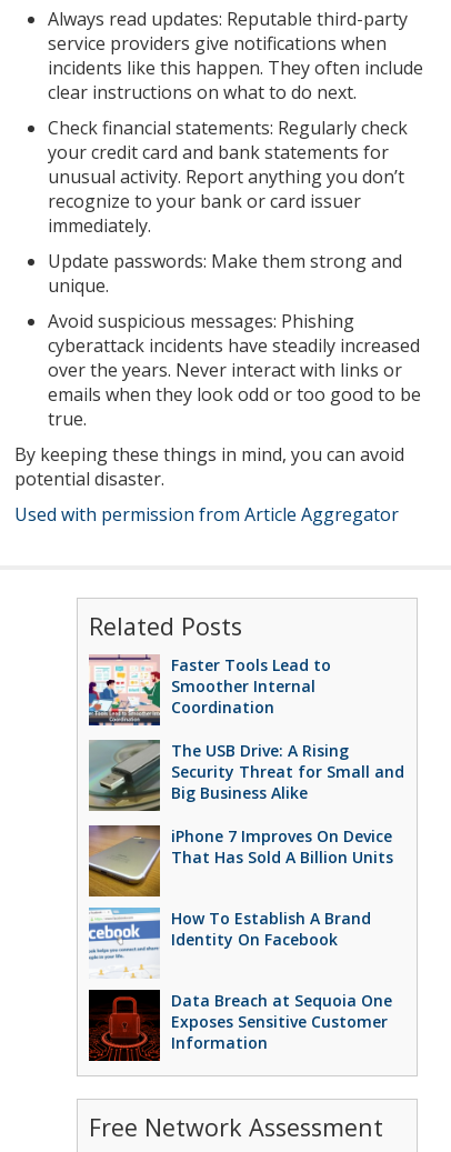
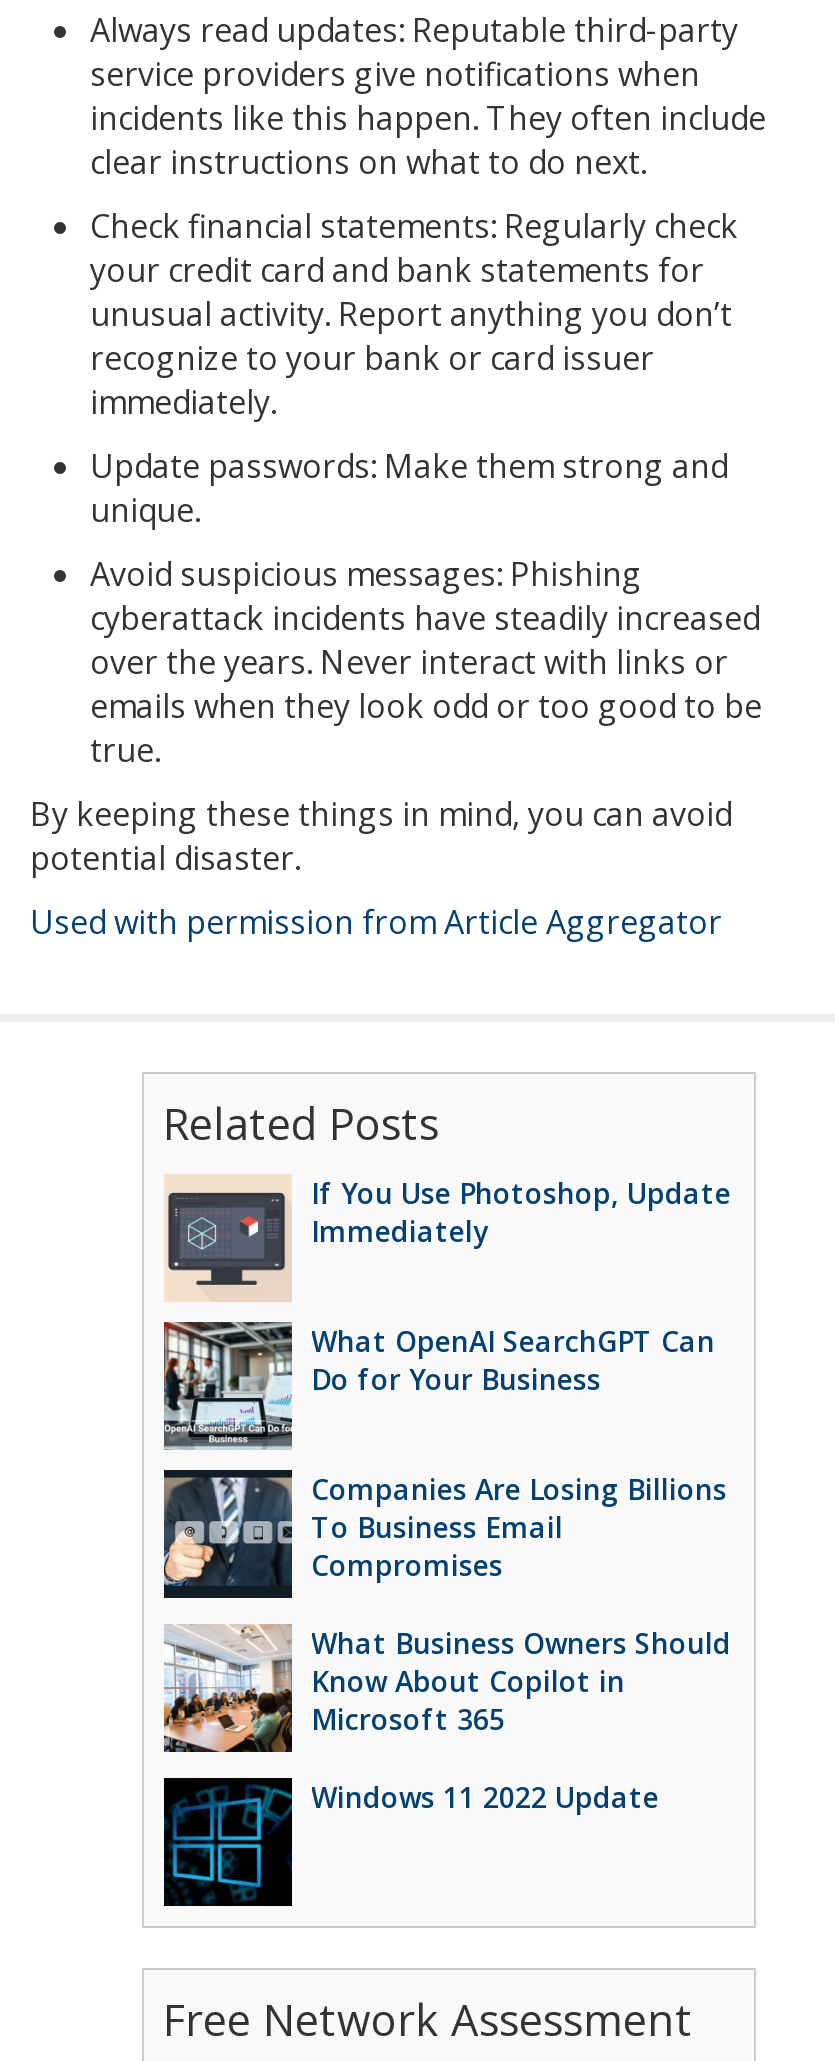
[88,654,330,727] [image] | Faster Tools Lead to | Smoother Internal | Coordination -> [164,1175,731,1302] [image] | If You Use Photoshop, Update | Immediately
[89,740,404,812] [image] | The USB Drive: A Rising | Security Threat for Small and | Big Business Alike -> [164,1320,715,1450] [image] | What OpenAI SearchGPT Can | Do for Your Business
[88,822,393,898] [image] | iPhone 7 Improves On Device | That Has Sold A Billion Units -> [162,1468,727,1604] [image] | Companies Are Losing Billions | To Business Email | Compromises
[89,906,370,979] [image] | How To Establish A Brand | Identity On Facebook -> [162,1624,731,1754] [image] | What Business Owners Should | Know About Copilot in | Microsoft 365
[89,990,392,1061] [image] | Data Breach at Sequoia One | Exposes Sensitive Customer | Information -> [164,1779,659,1906] [image] | Windows 11 2022 Update

